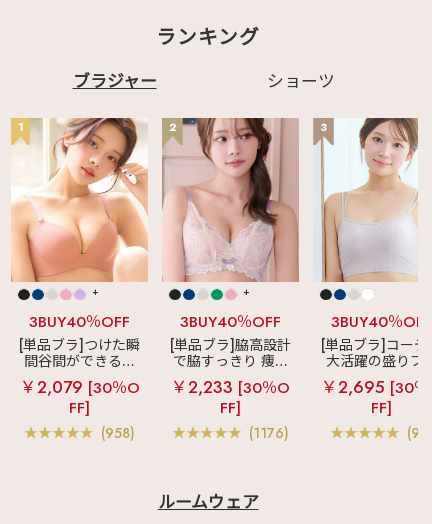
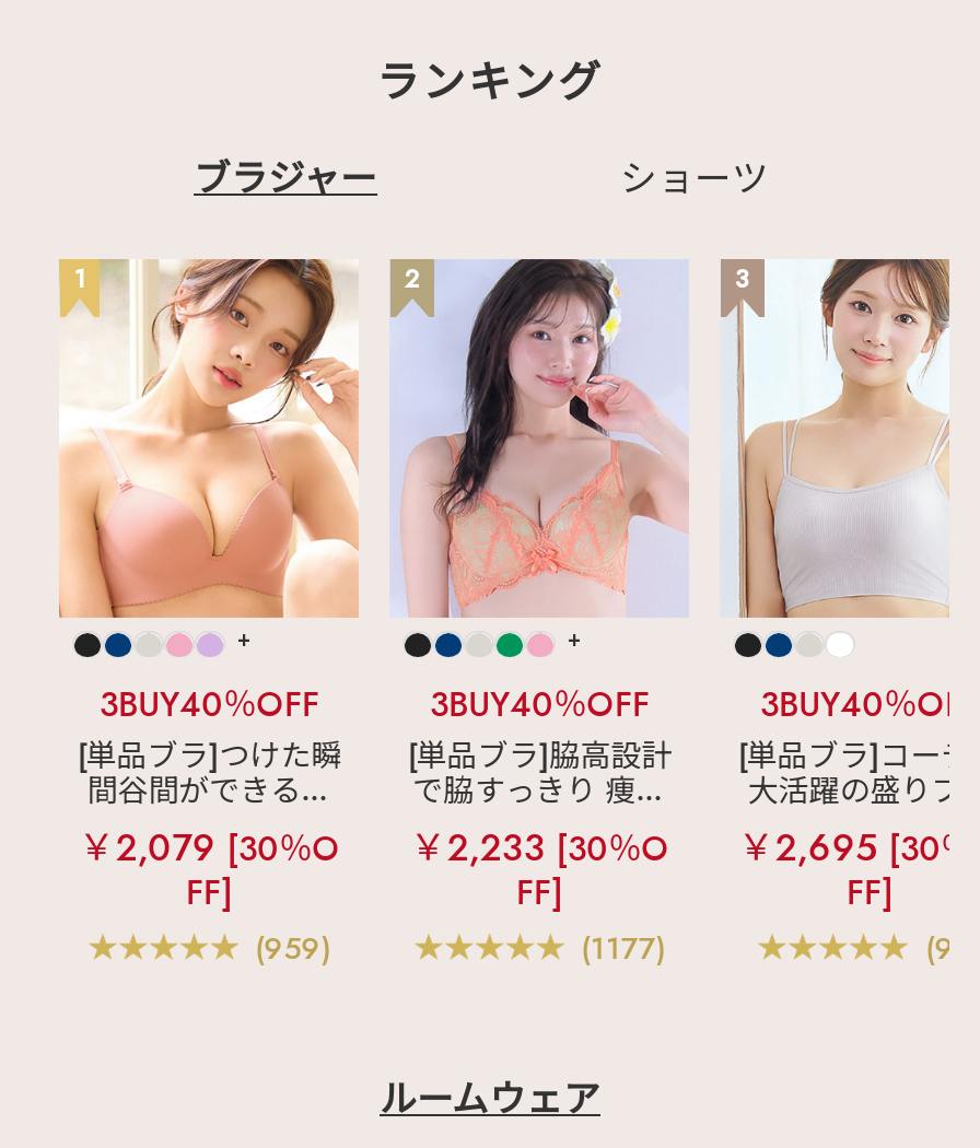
[161,117,300,283] [image] -> [389,257,689,618] [image]
[101,422,135,442] (958) -> [255,925,332,968] (959)
[249,422,289,442] (1176) -> [581,925,667,968] (1177)

